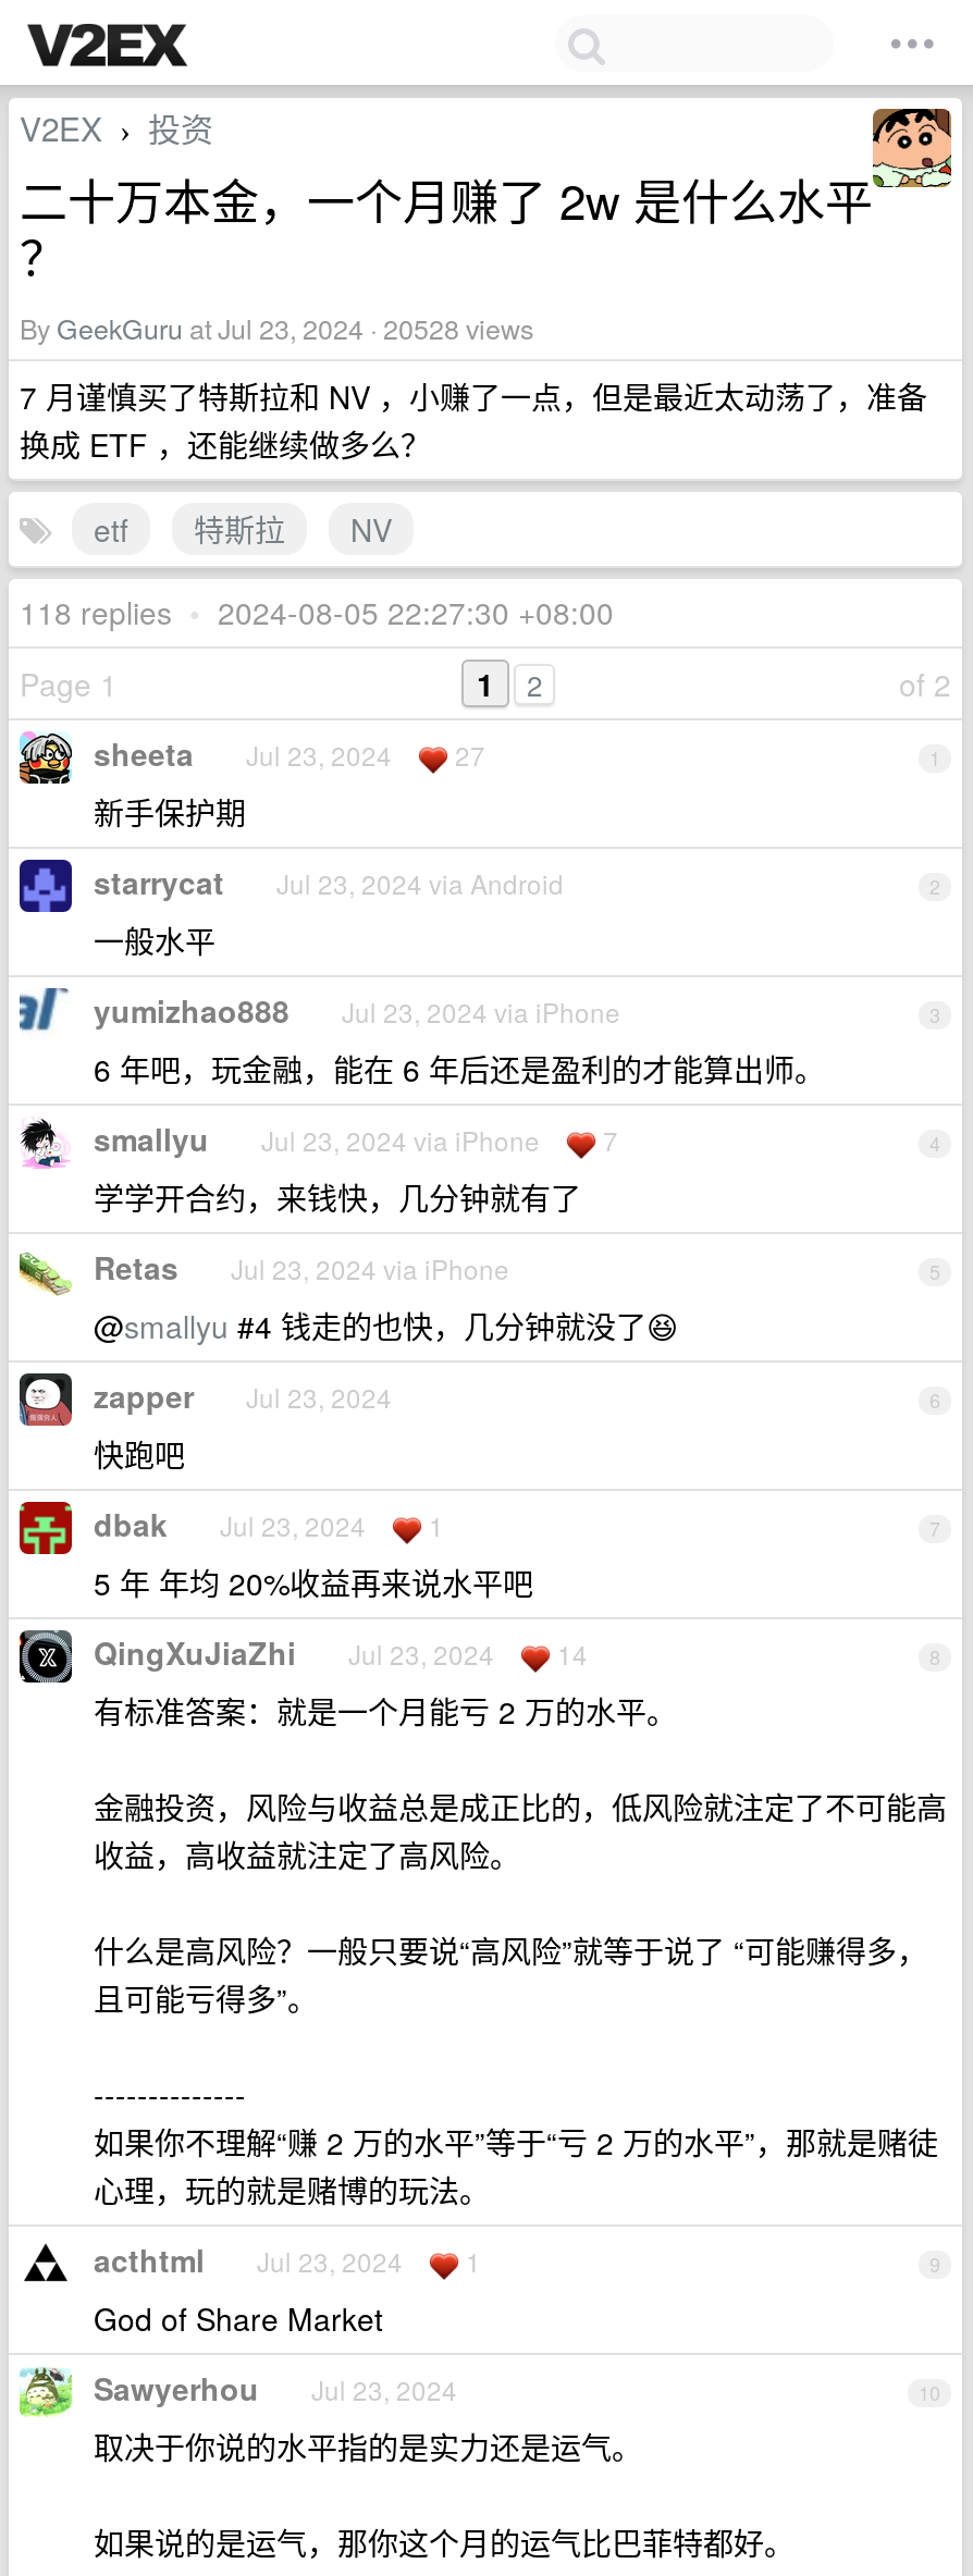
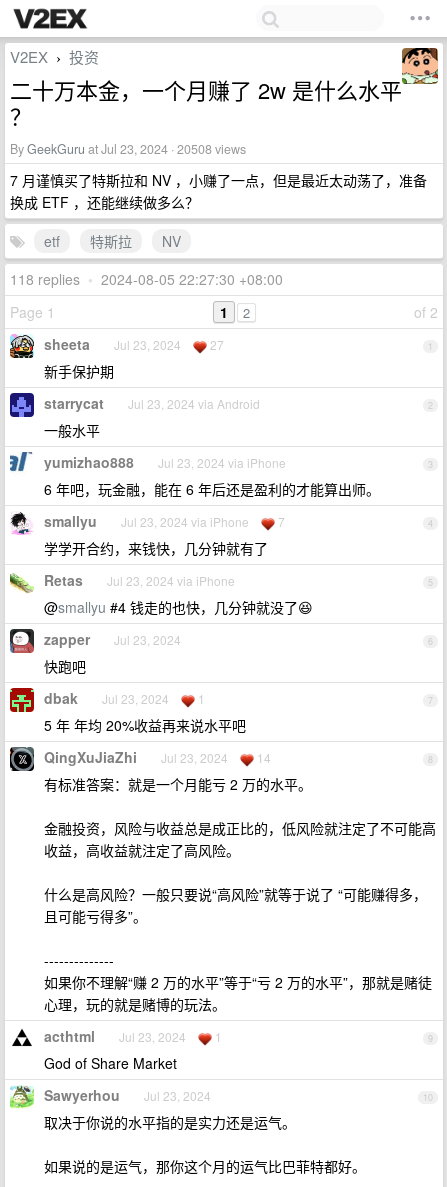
[20,309,533,348] By GeekGuru at Jul 23, 2024 · 20528 views -> [10,140,246,158] By GeekGuru at Jul 23, 2024 · 20508 views

